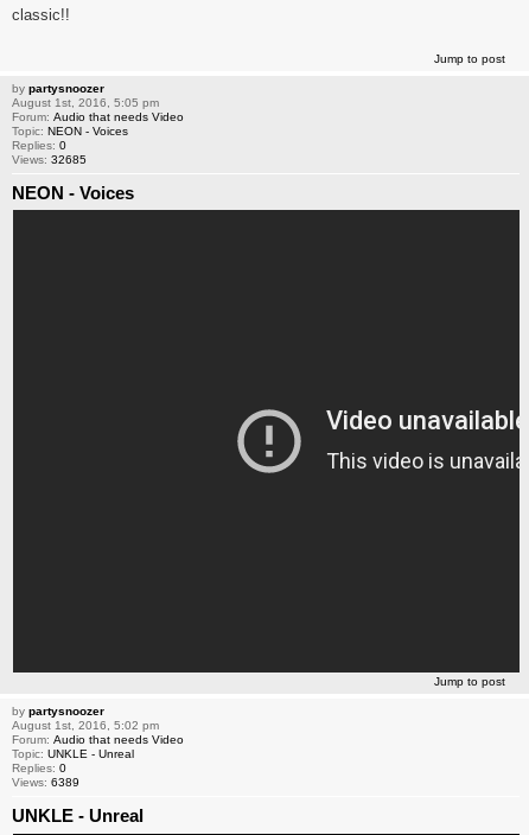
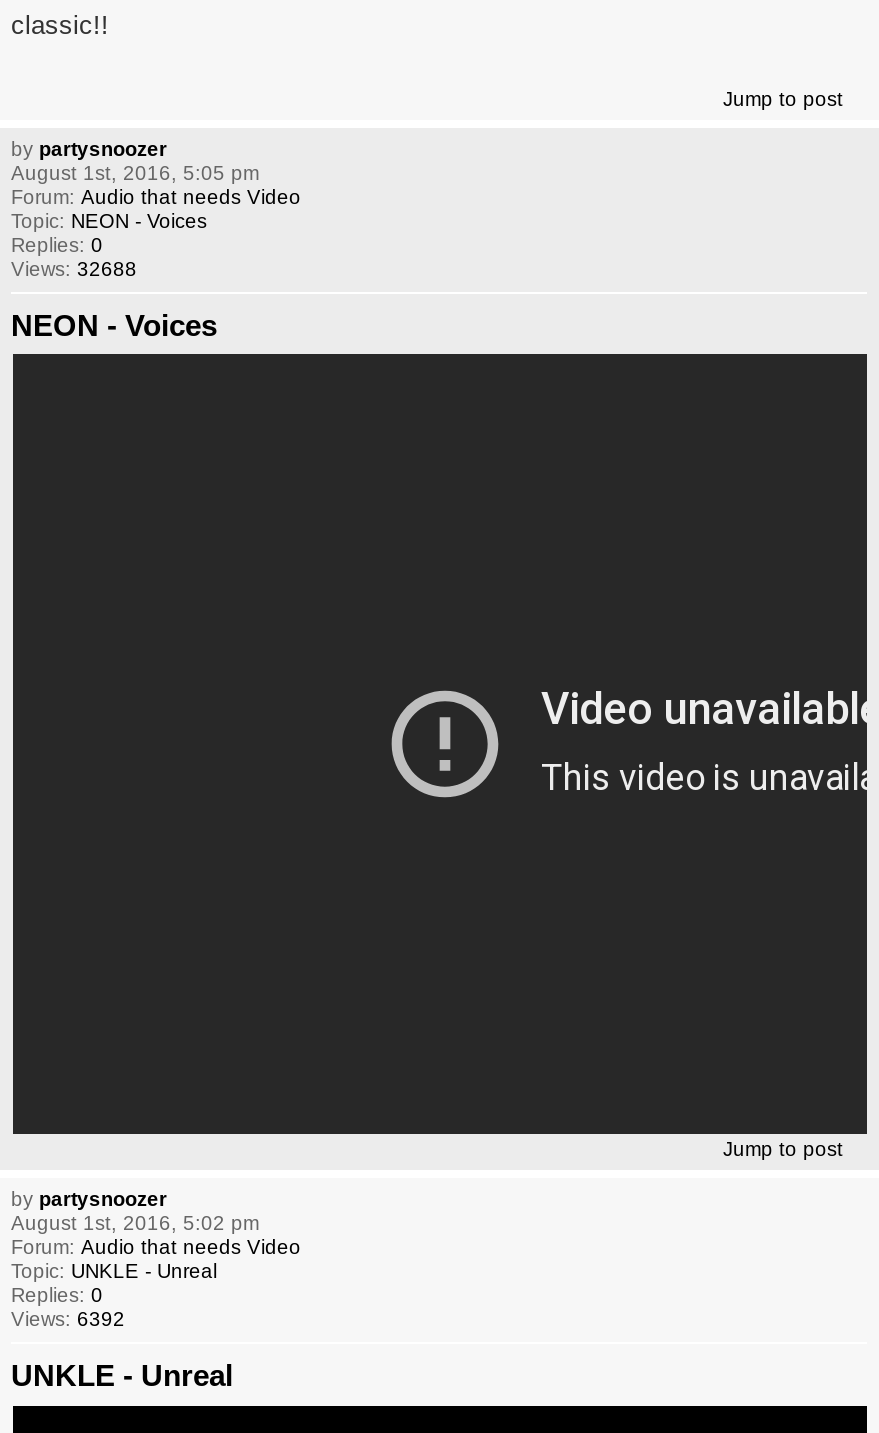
[12,152,87,165] Views: 32685 -> [11,257,137,279] Views: 32688
[12,776,79,789] Views: 6389 -> [11,1308,125,1330] Views: 6392

